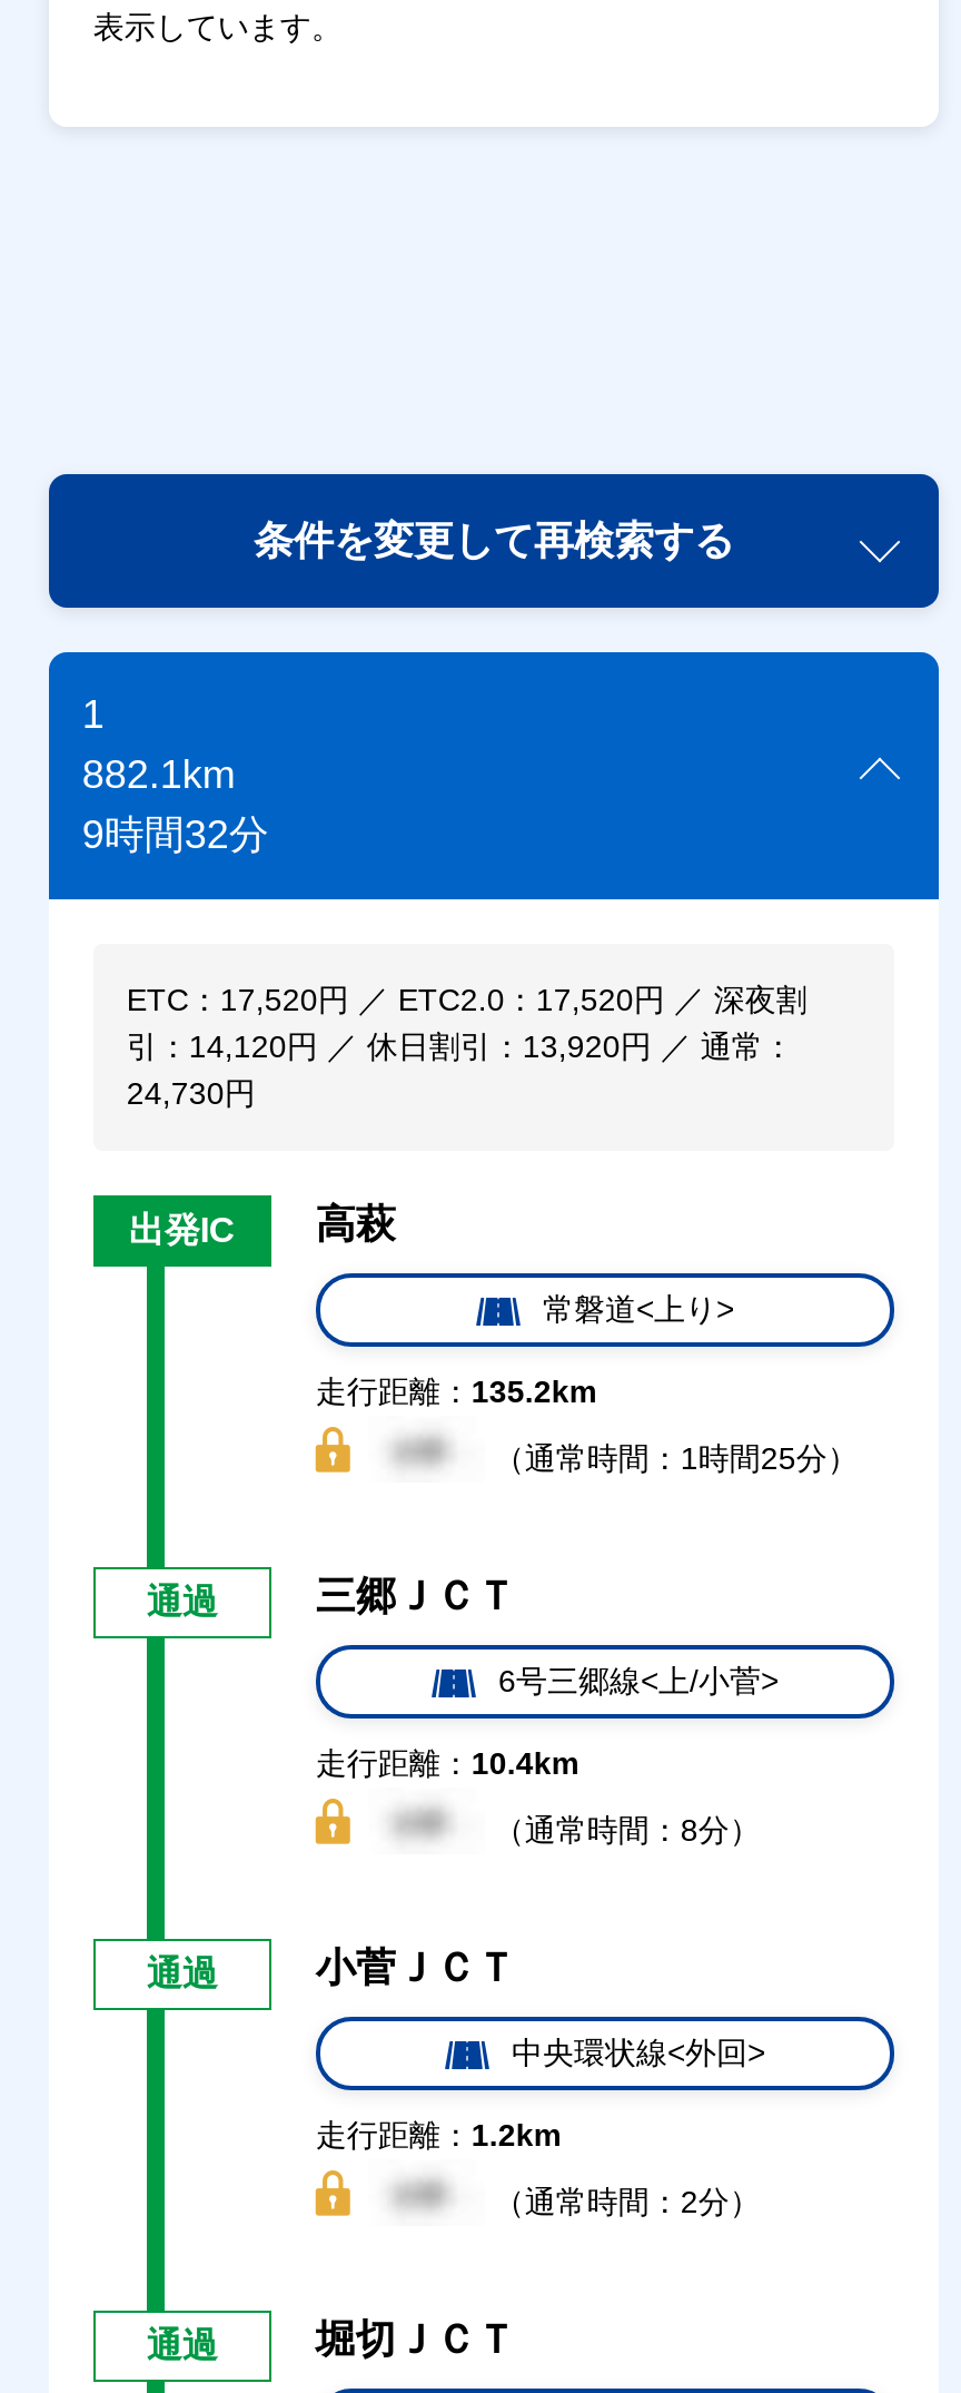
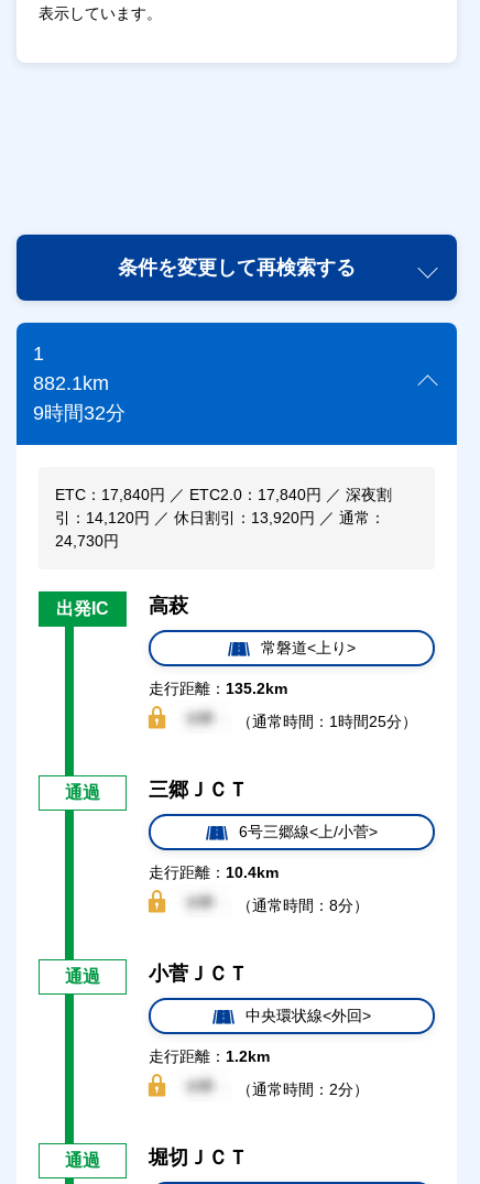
[127,982,807,1017] ETC：17,520円 ／ ETC2.0：17,520円 ／ 深夜割 -> [55,486,392,503] ETC：17,840円 ／ ETC2.0：17,840円 ／ 深夜割

